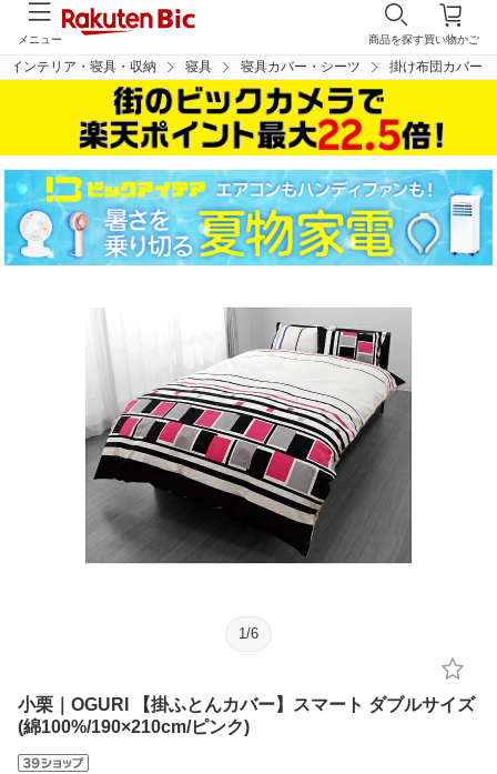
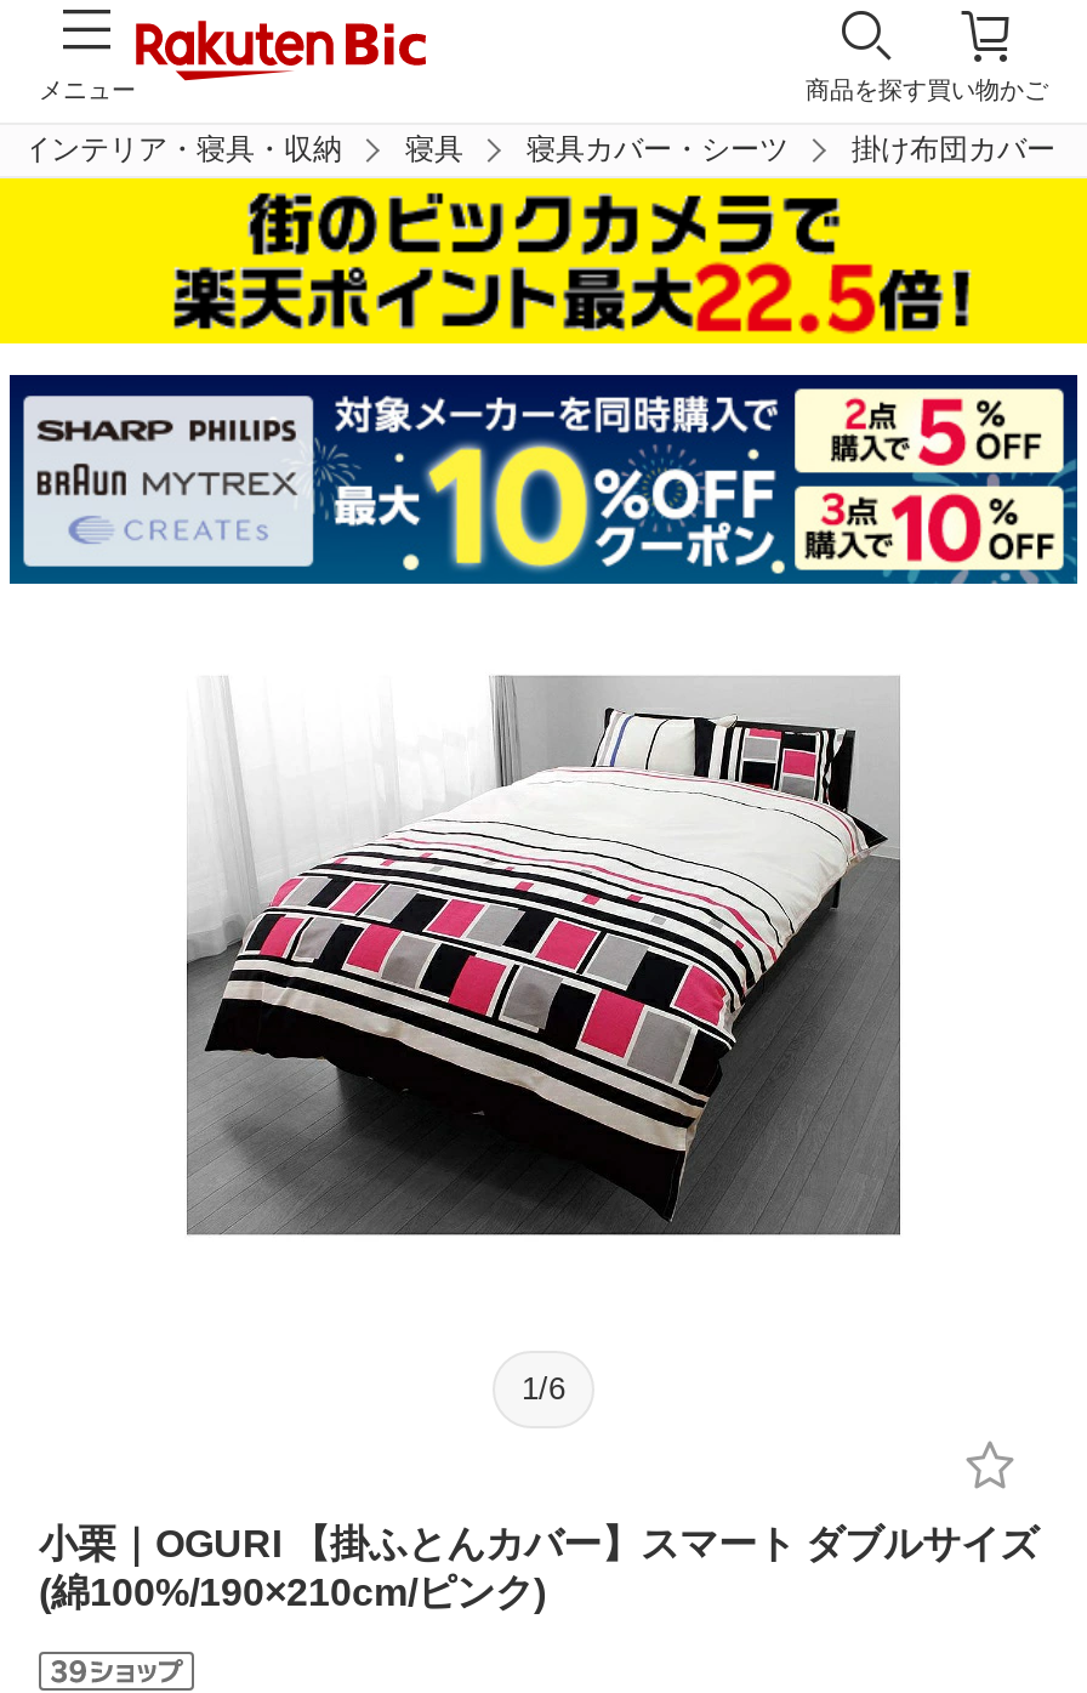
[3,169,494,267] [image] -> [7,373,1080,586] [image]

